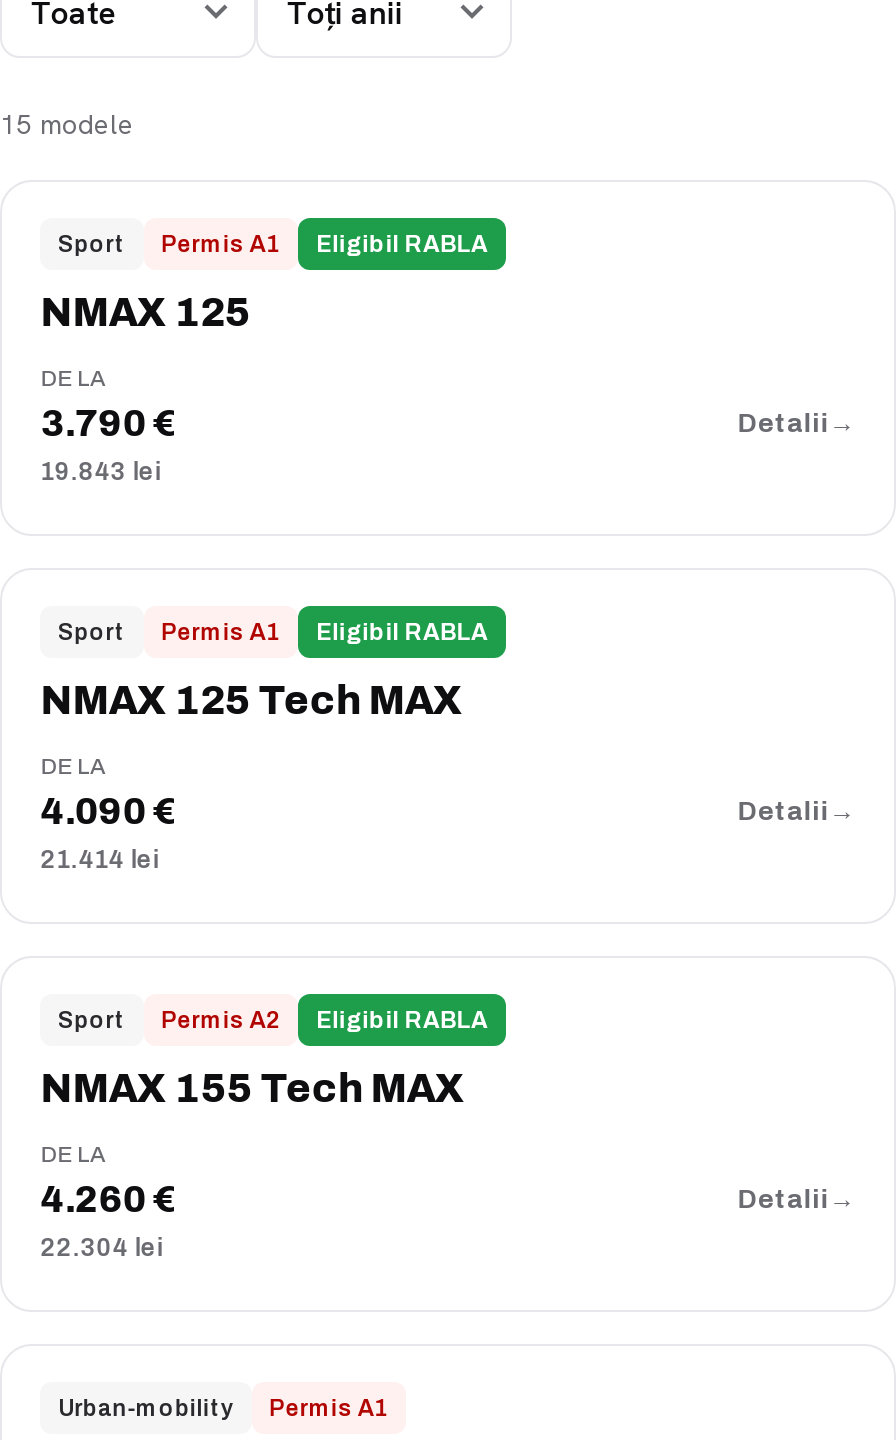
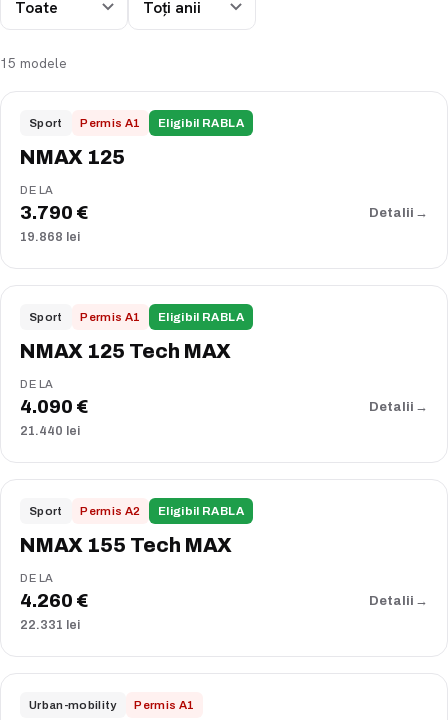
[40,459,160,487] 19.843 lei -> [20,230,80,244] 19.868 lei
[40,847,158,875] 21.414 lei -> [20,424,80,438] 21.440 lei
[40,1234,162,1262] 22.304 lei -> [20,618,80,632] 22.331 lei

